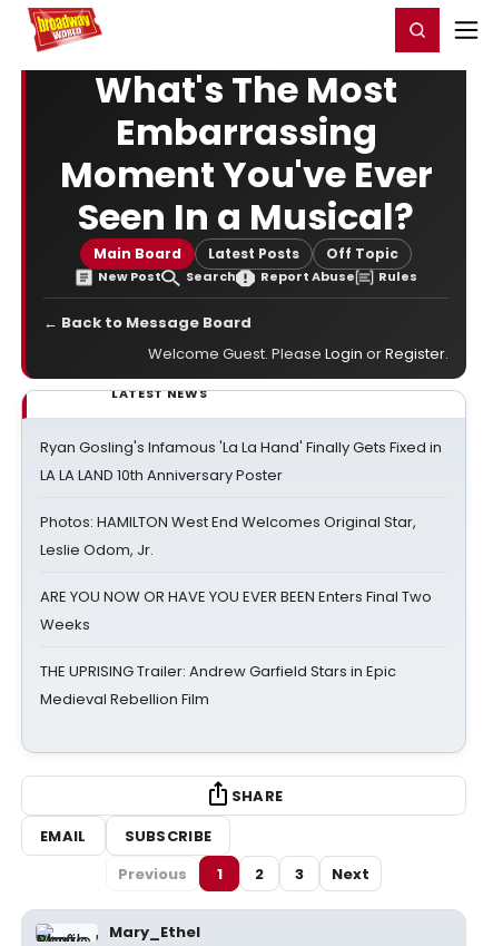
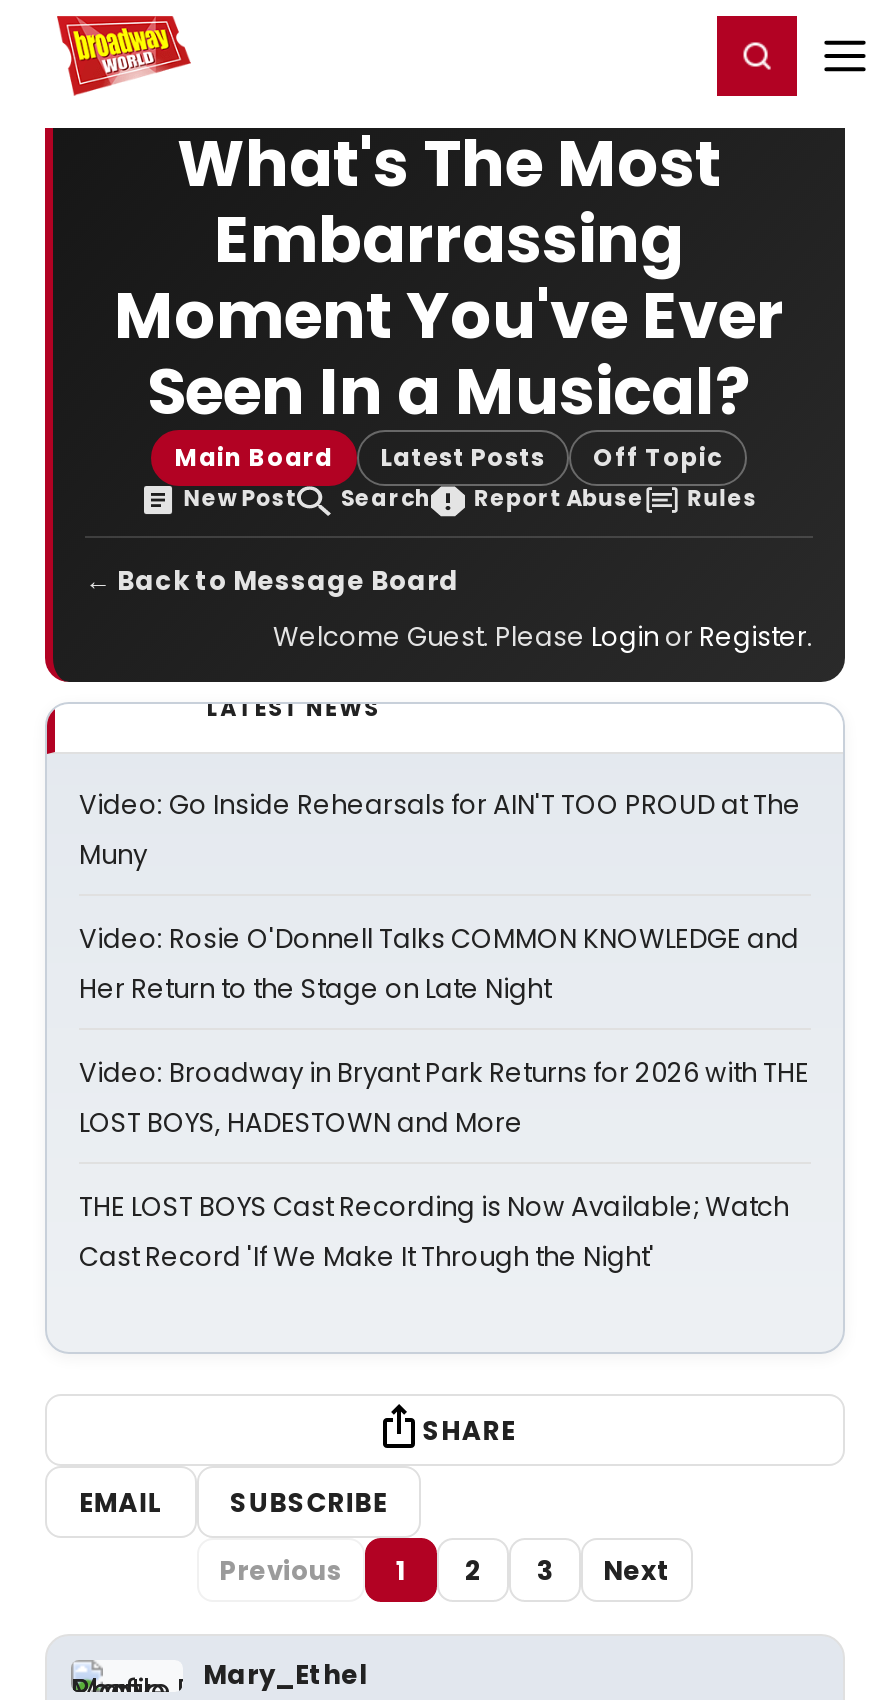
[40,437,442,486] Ryan Gosling's Infamous 'La La Hand' Finally Gets Fixed in | LA LA LAND 10th Anniversary Poster -> [79,786,801,874] Video: Go Inside Rehearsals for AIN'T TOO PROUD at The | Muny
[40,511,416,560] Photos: HAMILTON West End Welcomes Original Star, | Leslie Odom, Jr. -> [79,920,799,1008] Video: Rosie O'Donnell Talks COMMON KNOWLEDGE and | Her Return to the Stage on Late Night
[40,586,432,635] ARE YOU NOW OR HAVE YOU EVER BEEN Enters Final Two | Weeks -> [79,1054,809,1142] Video: Broadway in Bryant Park Returns for 2026 with THE | LOST BOYS, HADESTOWN and More
[40,661,396,710] THE UPRISING Trailer: Andrew Garfield Stars in Epic | Medieval Rebellion Film -> [79,1188,789,1276] THE LOST BOYS Cast Recording is Now Available; Watch | Cast Record 'If We Make It Through the Night'

